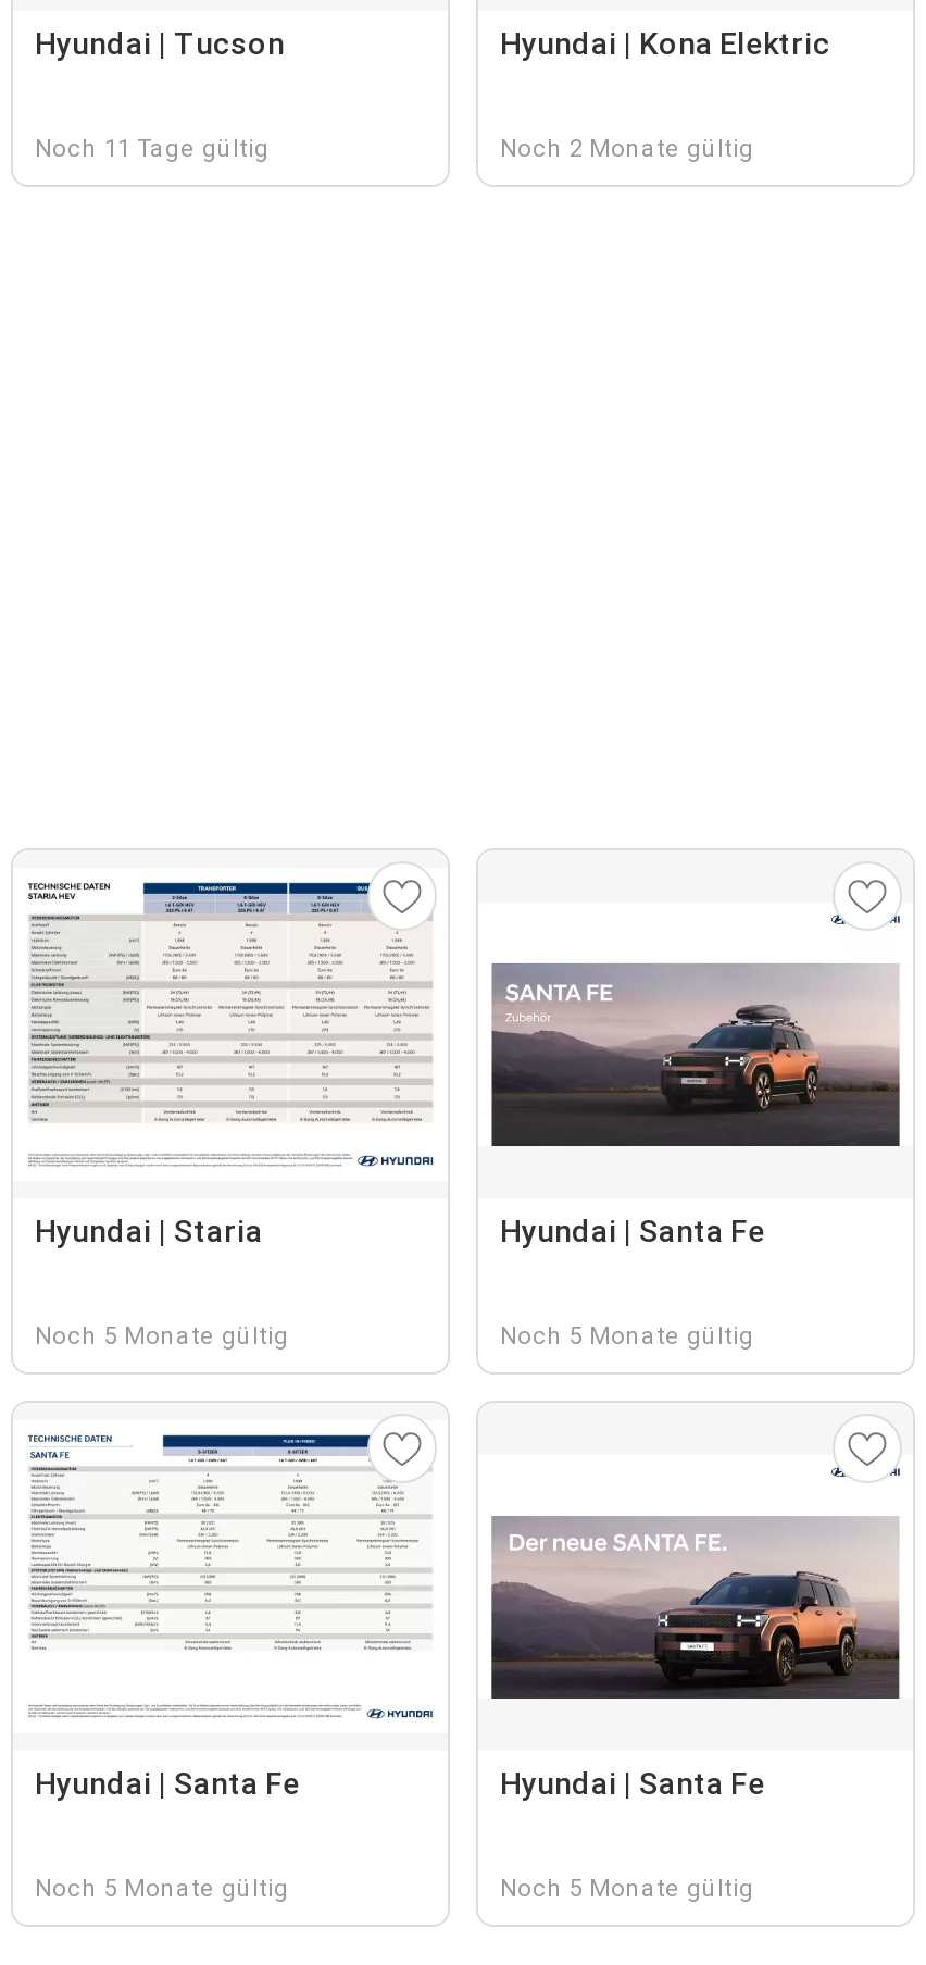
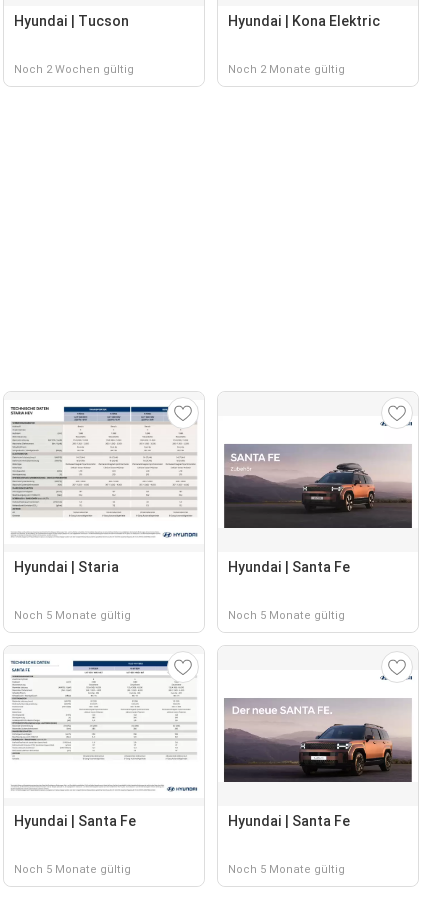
[35,135,270,163] Noch 11 Tage gültig -> [14,63,134,76] Noch 2 Wochen gültig

